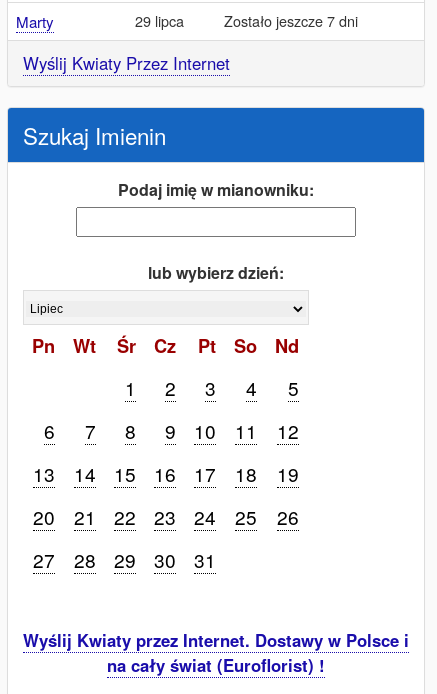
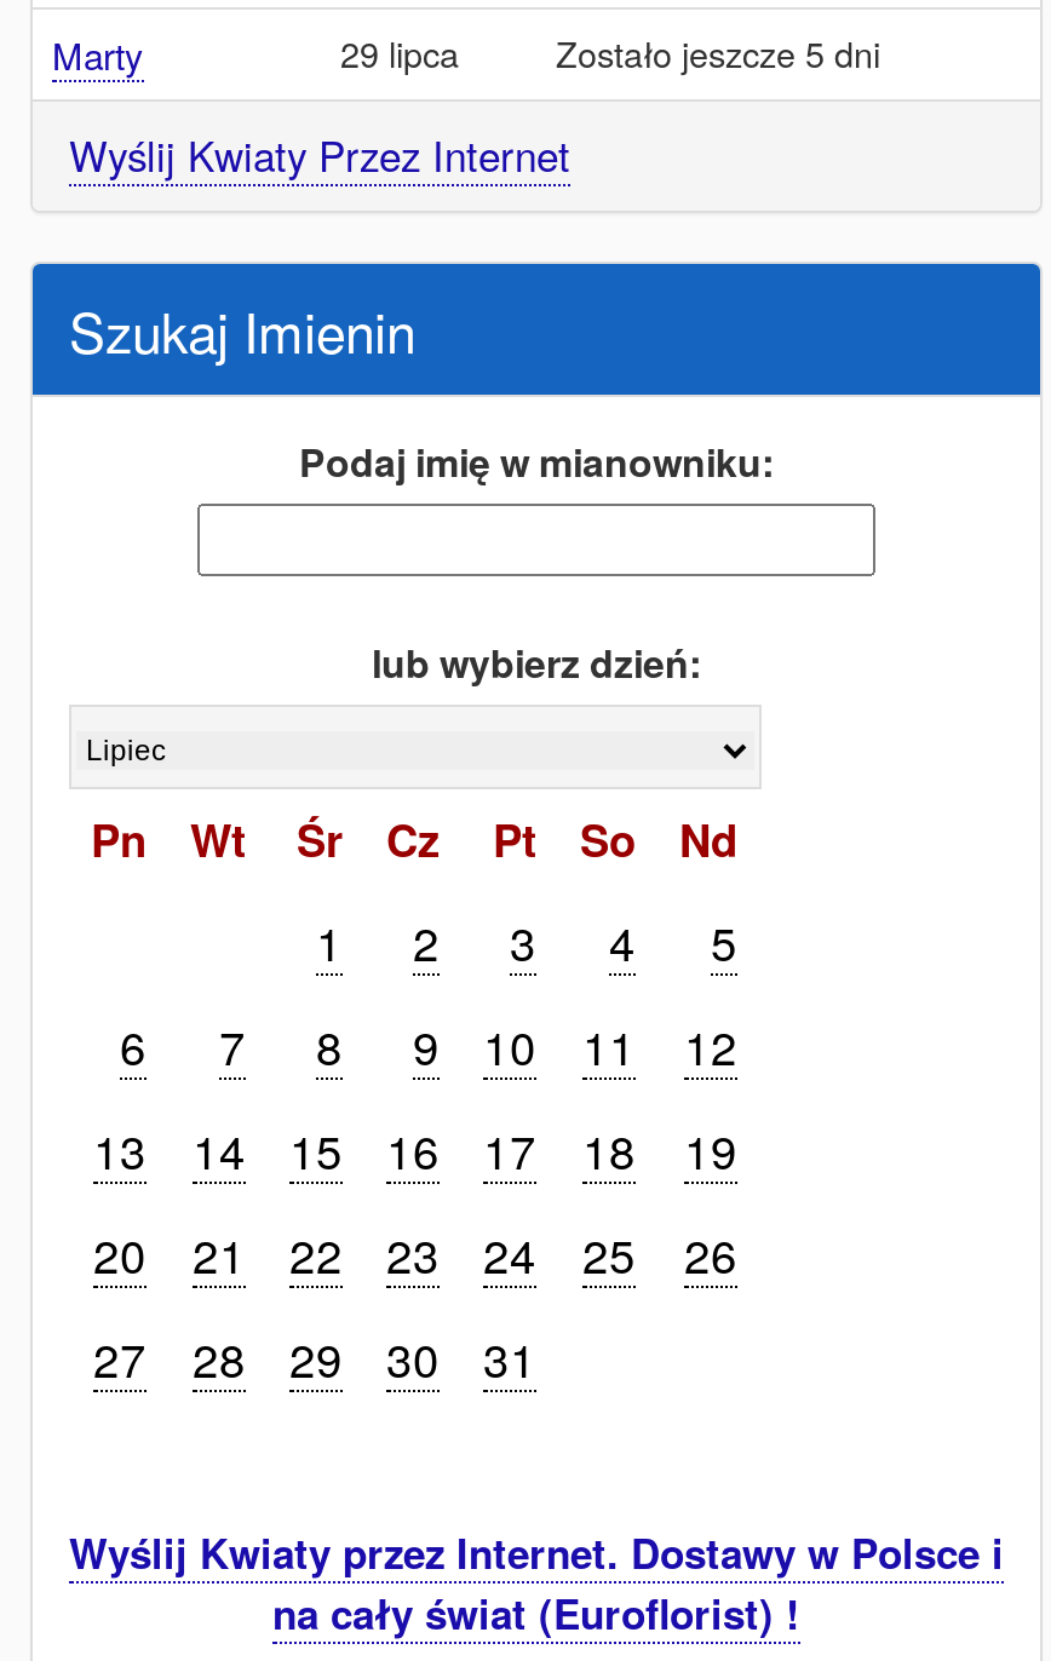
[224,10,358,31] Zostało jeszcze 7 dni -> [556,27,880,77] Zostało jeszcze 5 dni

